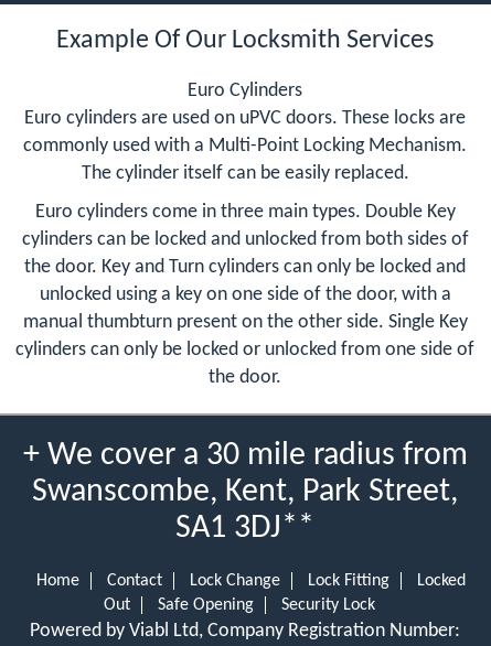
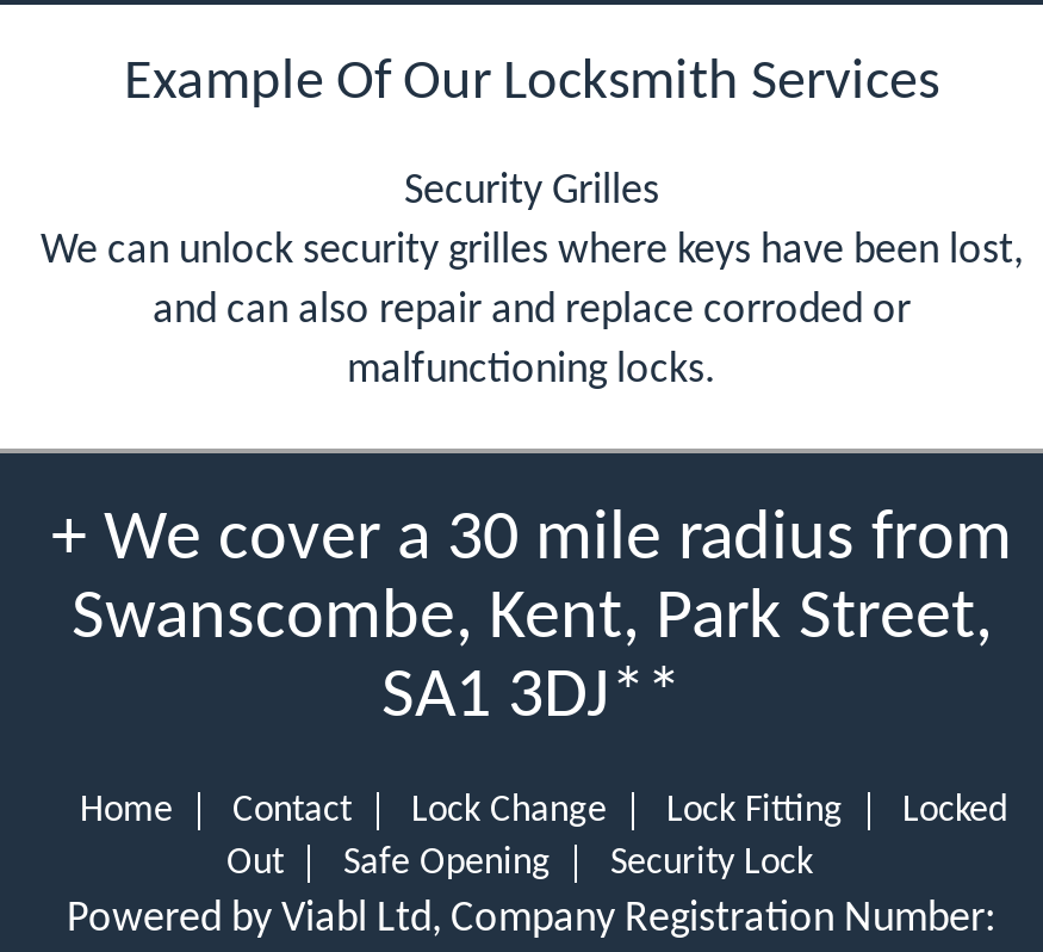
[15,80,474,387] Euro Cylinders | Euro cylinders are used on uPVC doors. These locks are | commonly used with a Multi-Point Locking Mechanism. | The cylinder itself can be easily replaced. | Euro cylinders come in three main types. Double Key | cylinders can be locked and unlocked from both sides of | the door. Key and Turn cylinders can only be locked and | unlocked using a key on one side of the door, with a | manual thumbturn present on the other side. Single Key | cylinders can only be locked or unlocked from one side of | the door. -> [41,168,1023,392] Security Grilles | We can unlock security grilles where keys have been lost, | and can also repair and replace corroded or | malfunctioning locks.

